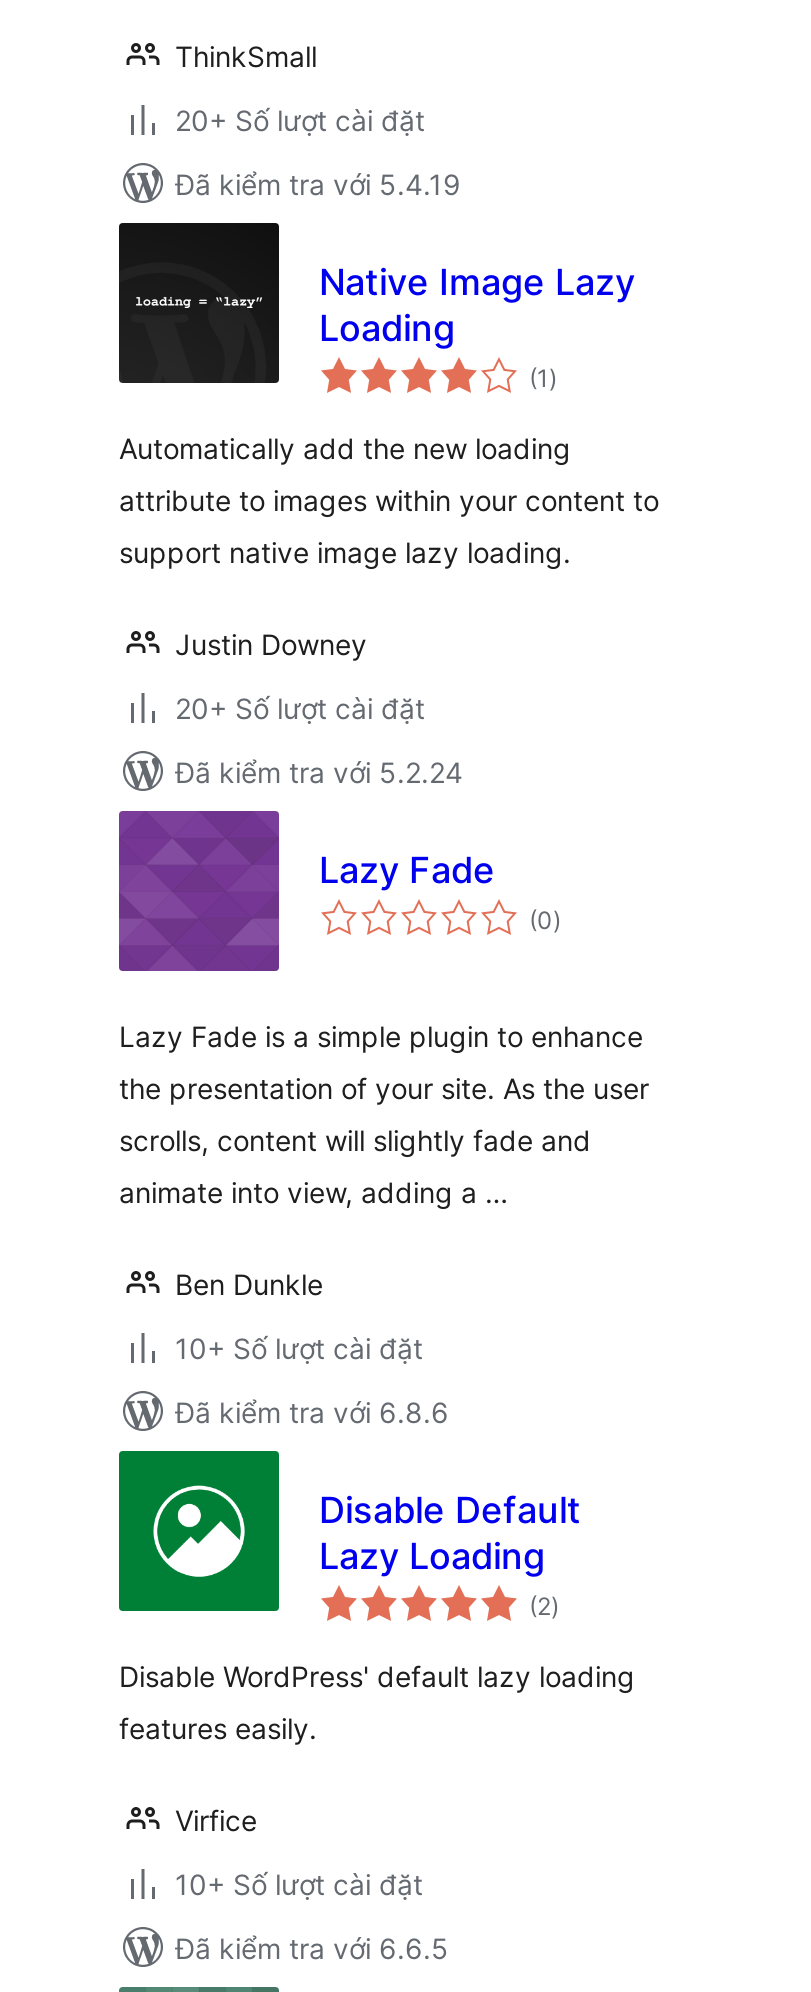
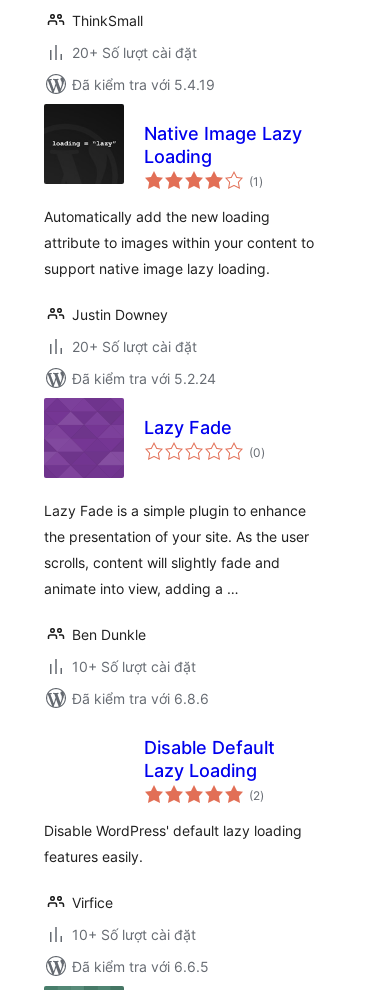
[117,1449,281,1613] [image] -> none

